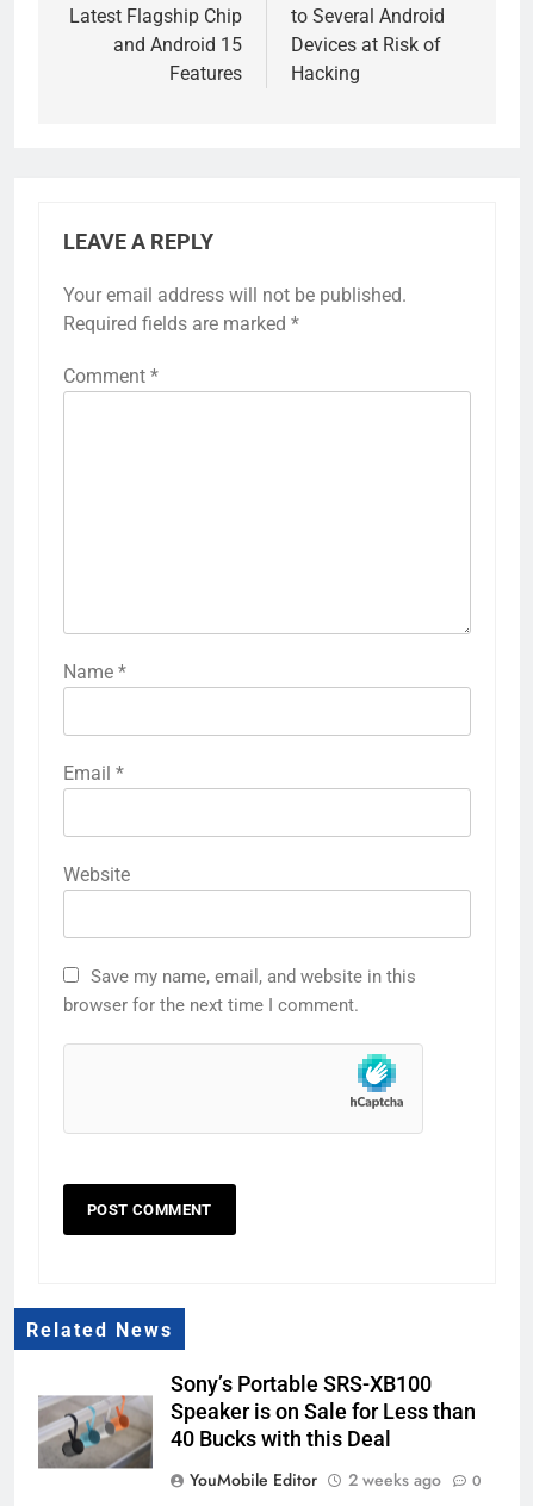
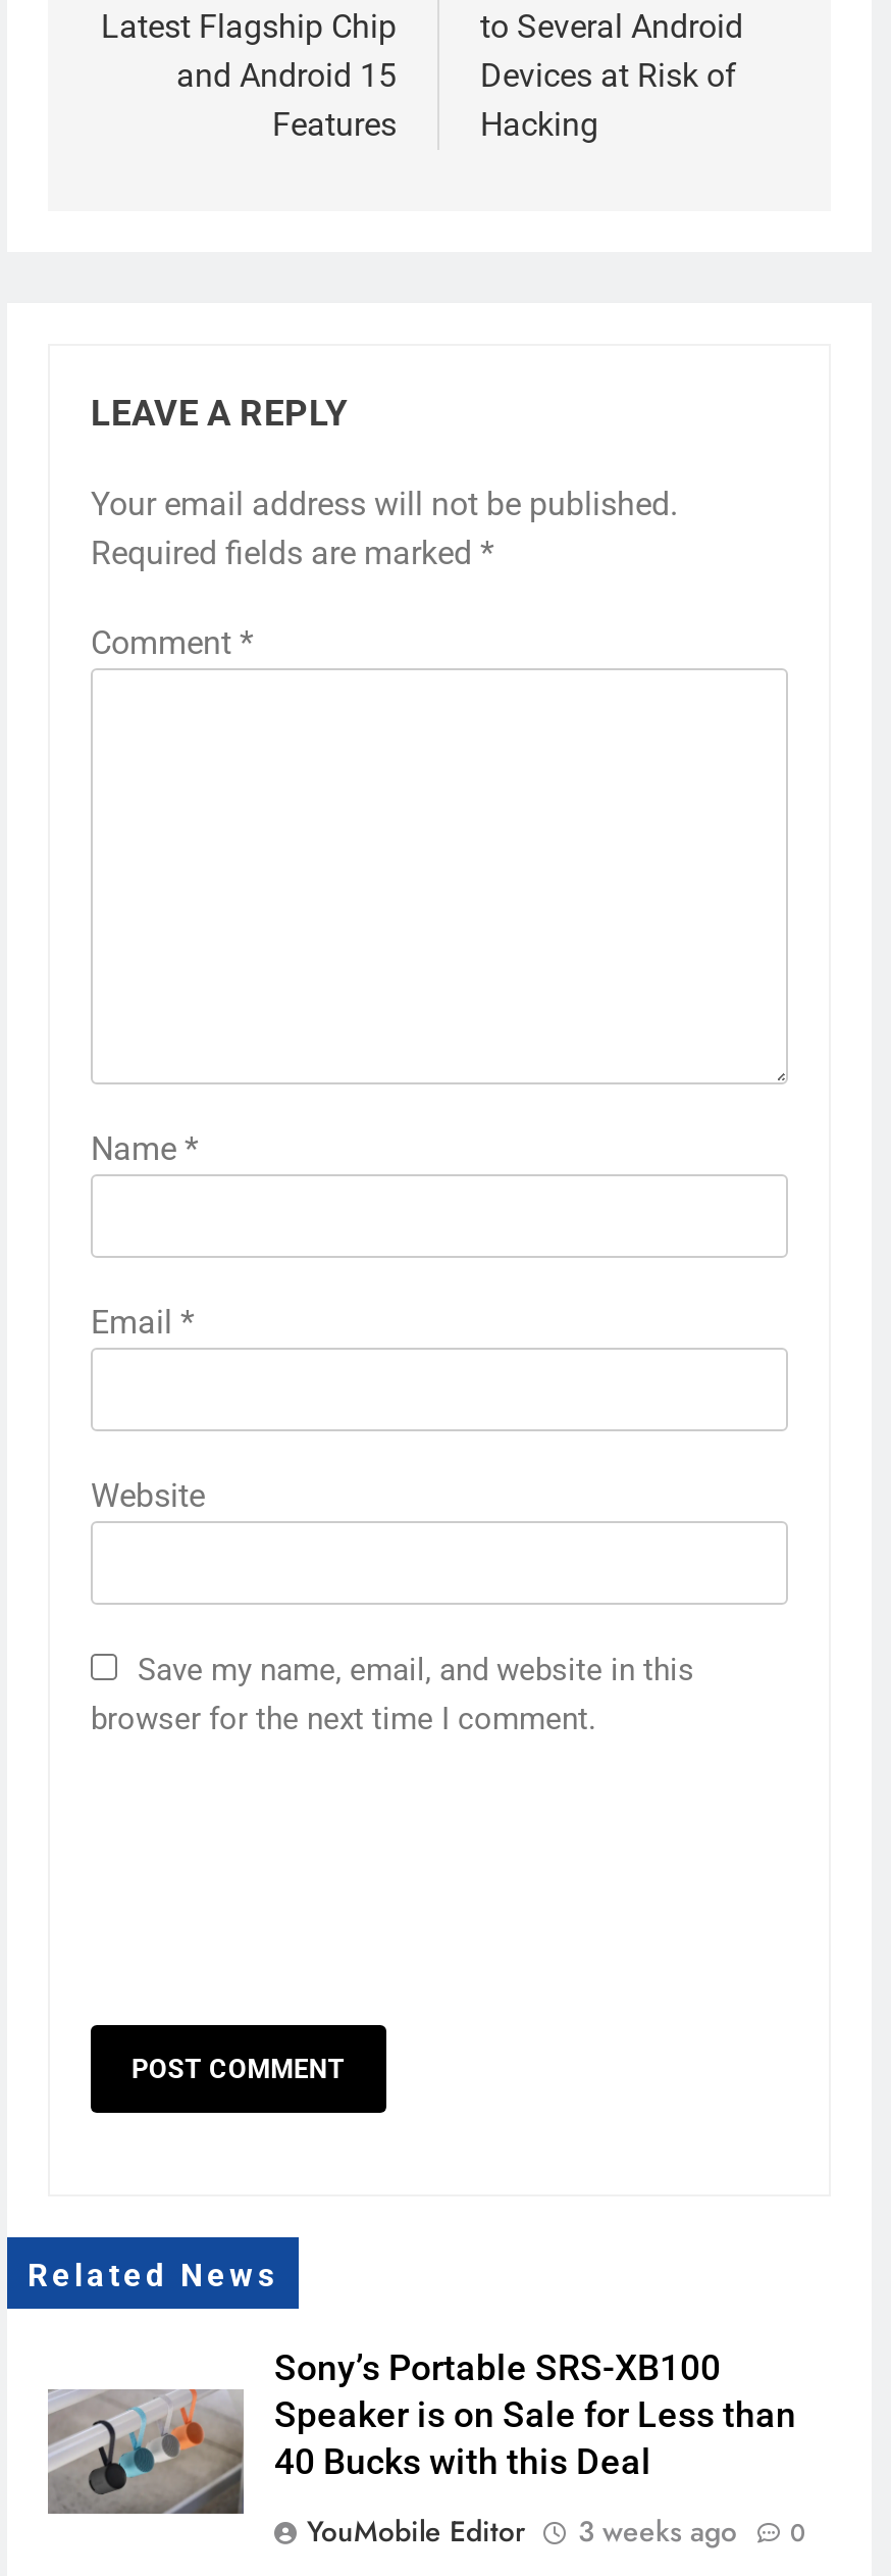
[349,1053,404,1109] [image] -> none
[190,1467,482,1491] YouMobile Editor 2 weeks ago 0 -> [307,2511,806,2552] YouMobile Editor 3 weeks ago 0

